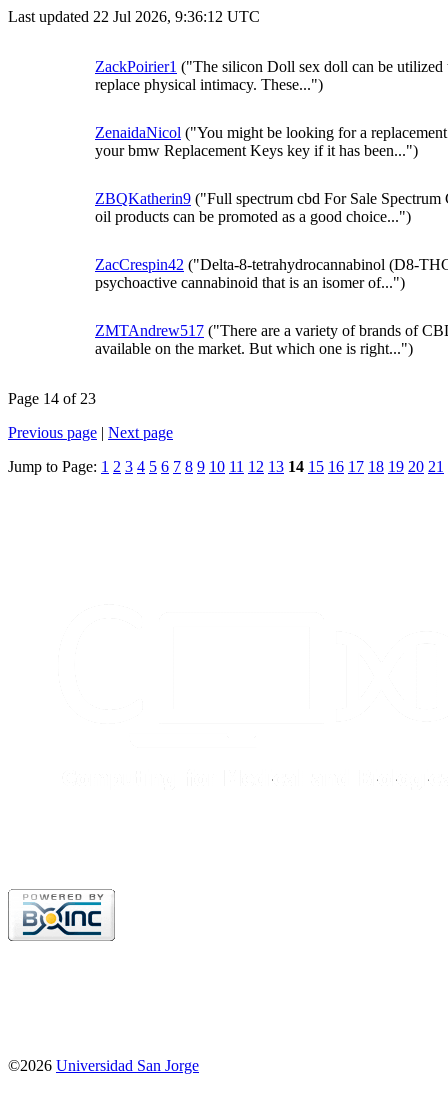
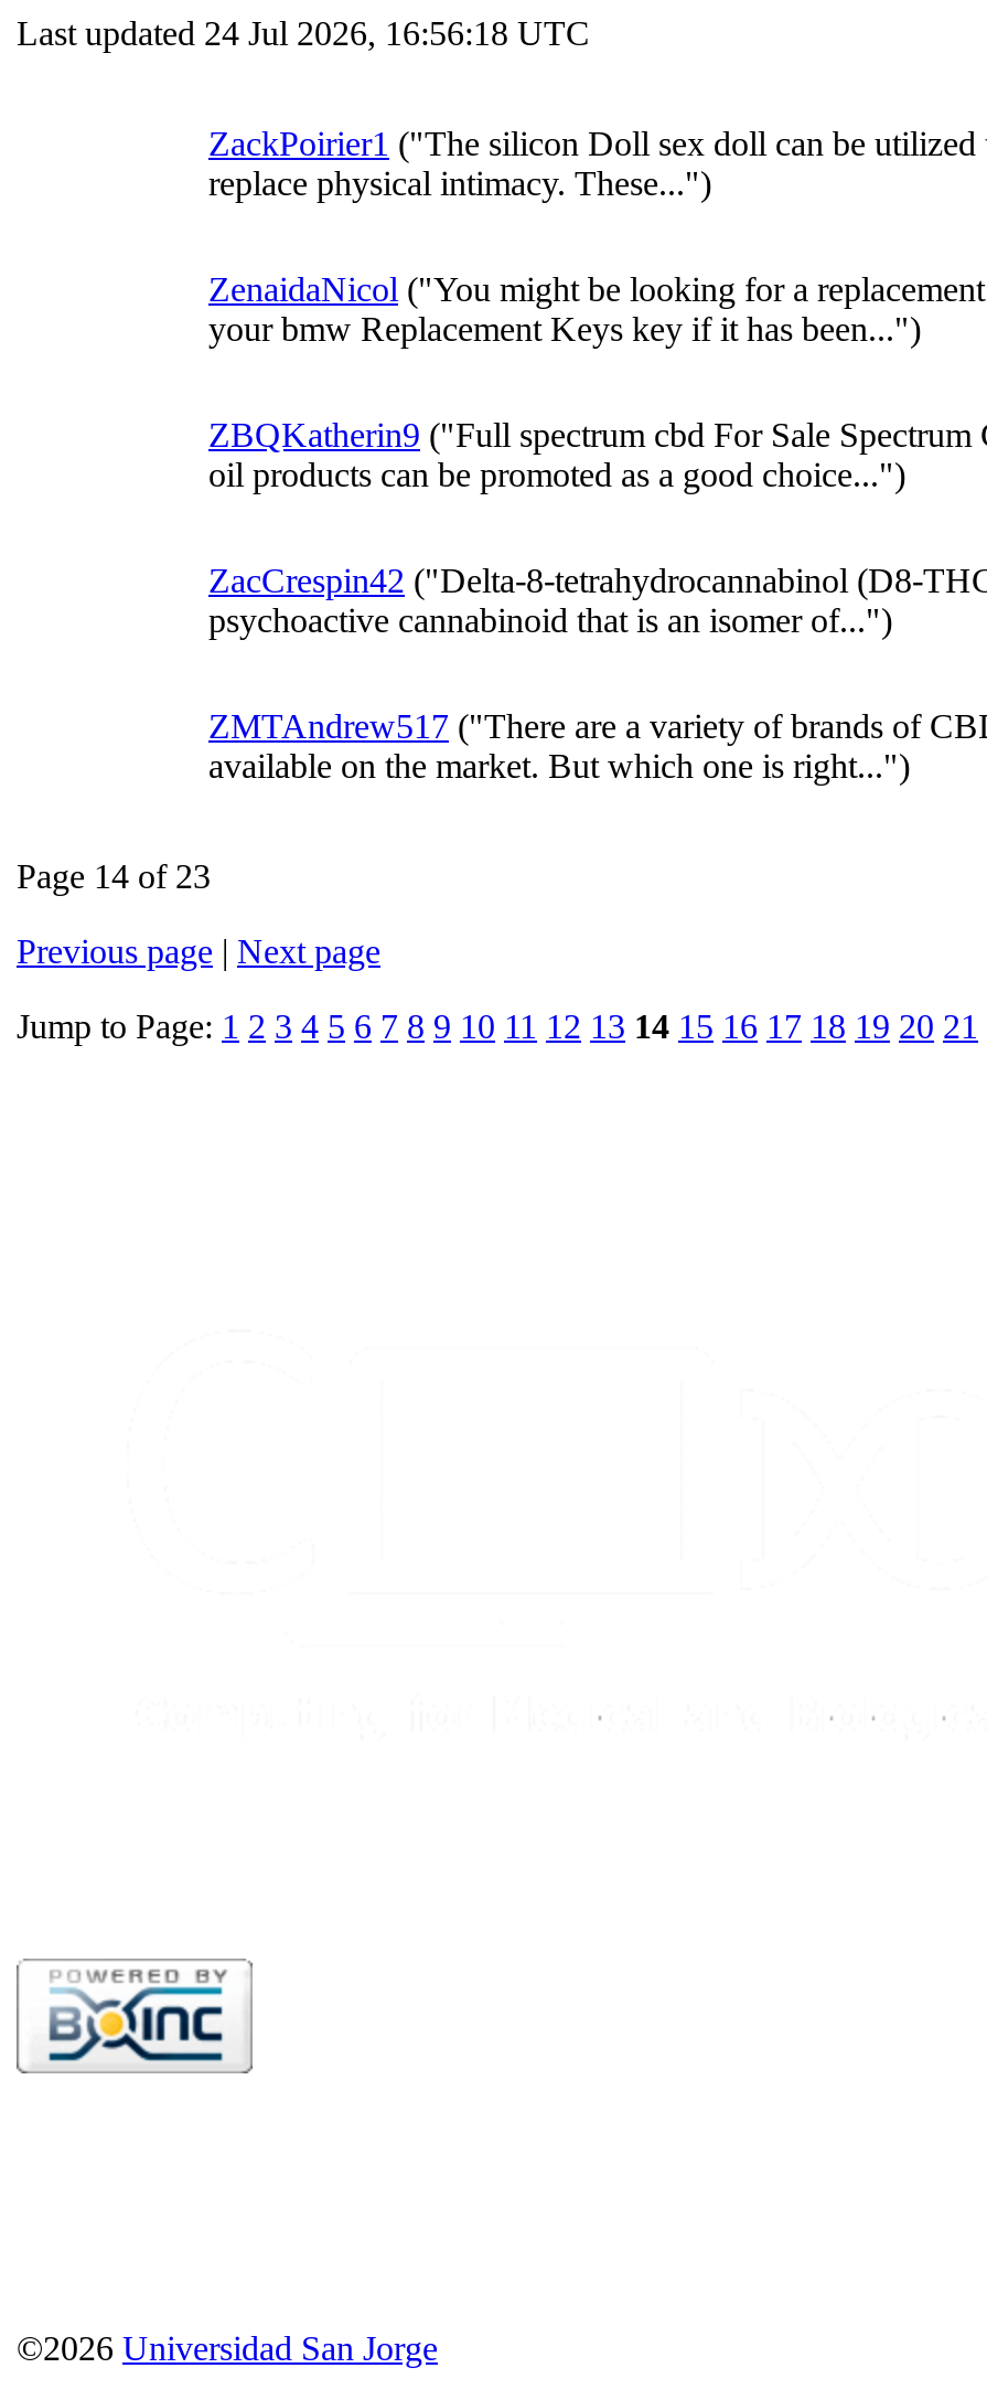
[8,8,260,25] Last updated 22 Jul 2026, 9:36:12 UTC -> [17,14,590,52] Last updated 24 Jul 2026, 16:56:18 UTC

